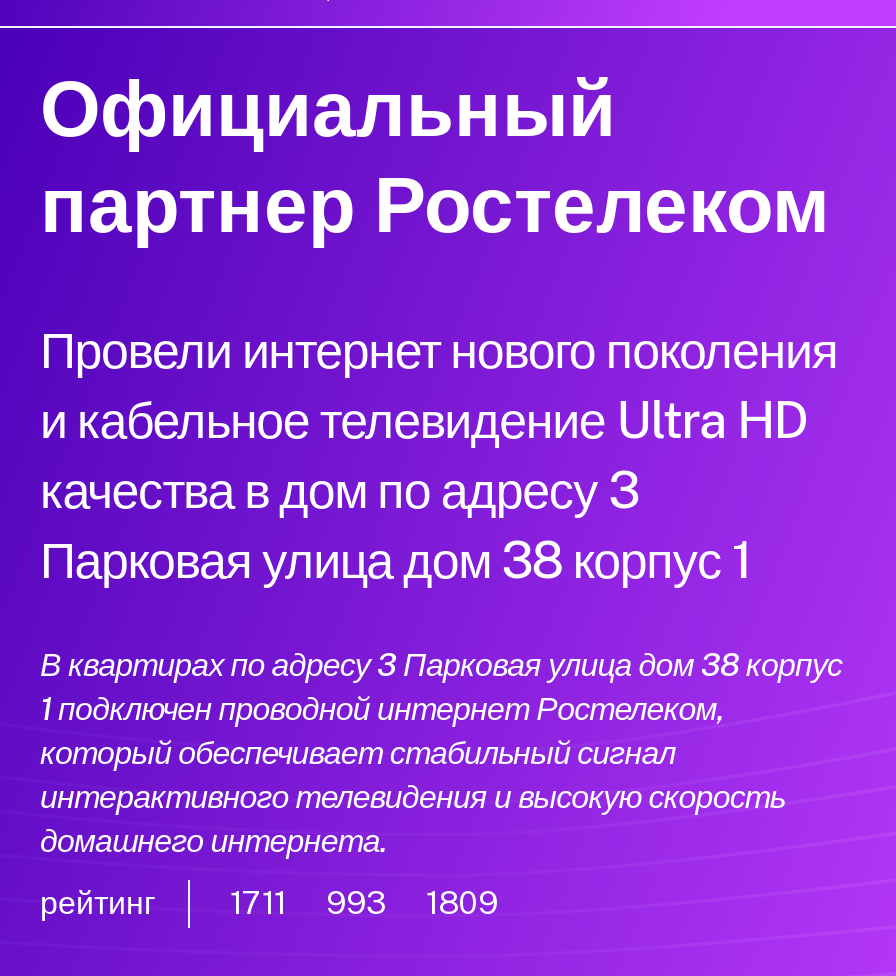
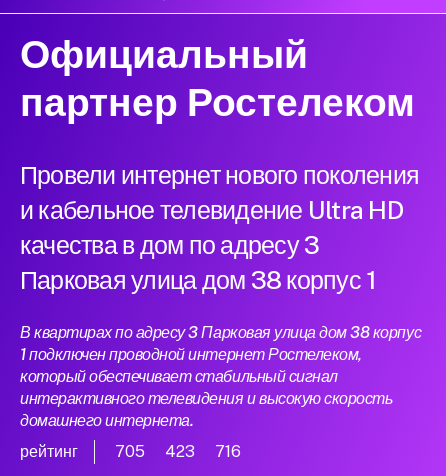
[230,885,286,923] 1711 -> [115,442,145,461] 705
[326,885,386,923] 993 -> [165,442,195,461] 423
[426,885,498,923] 1809 -> [215,442,241,461] 716

